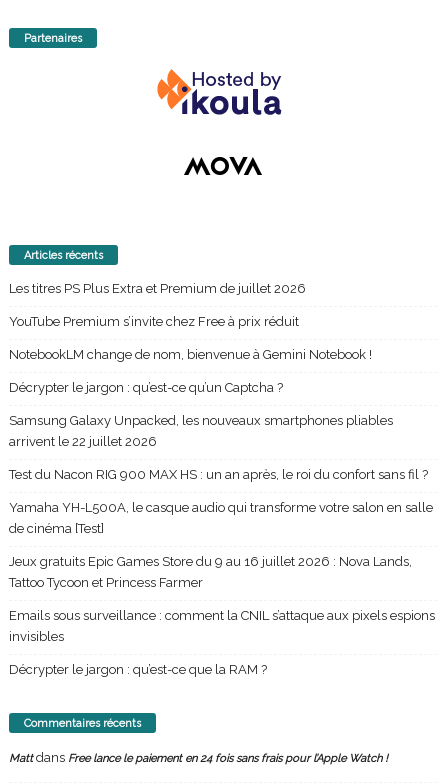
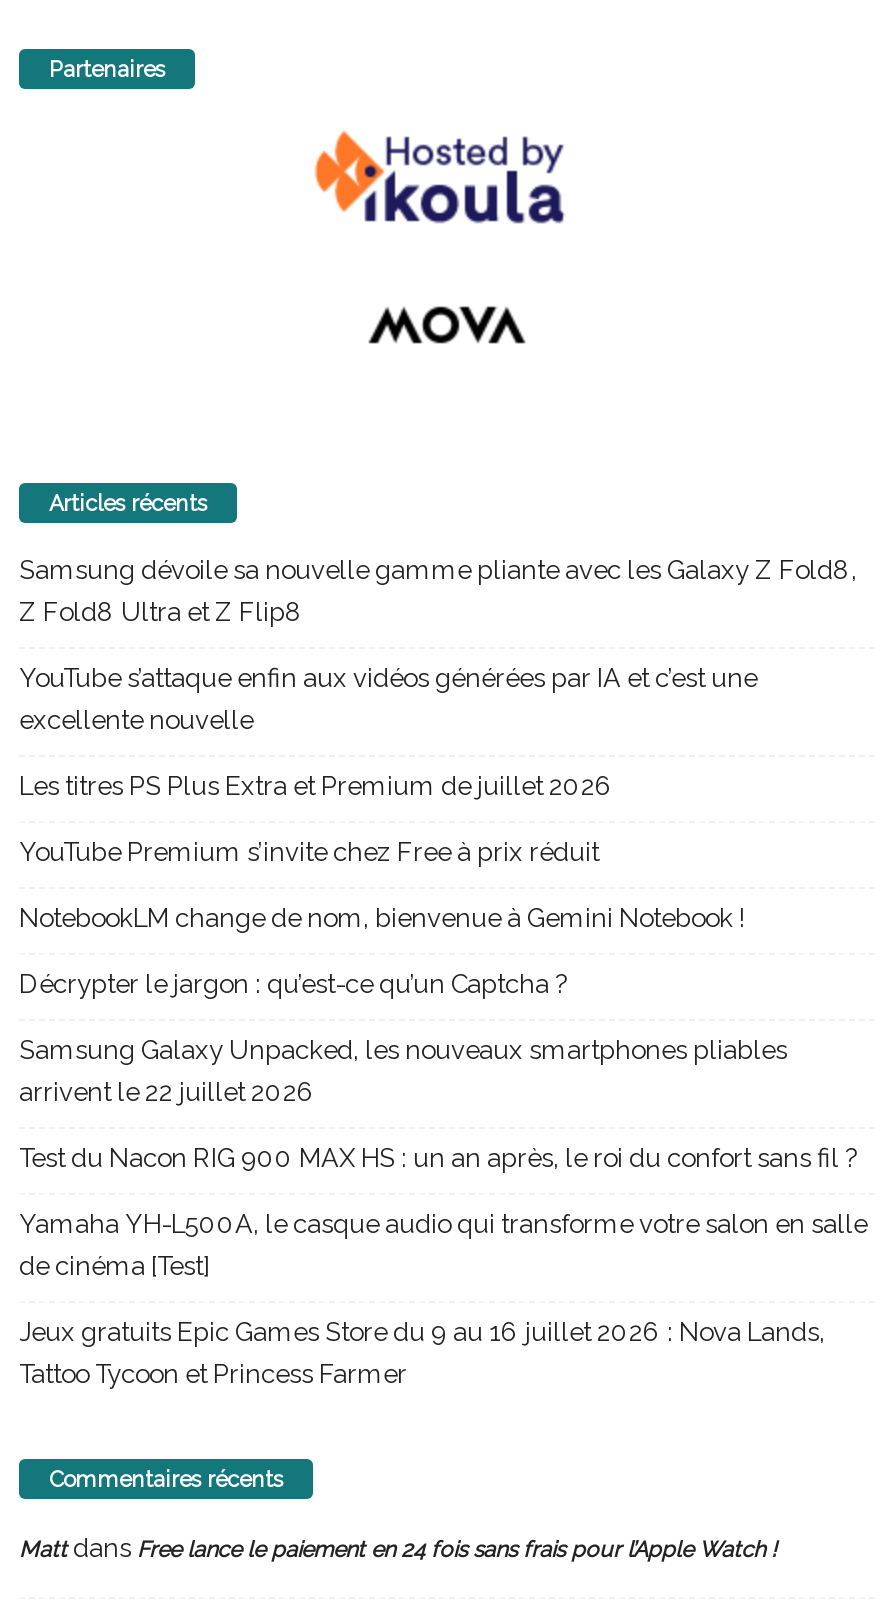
none -> [19,554,857,734] Samsung dévoile sa nouvelle gamme pliante avec les Galaxy Z Fold8, | Z Fold8 Ultra et Z Flip8 | YouTube s’attaque enfin aux vidéos générées par IA et c’est une | excellente nouvelle
moved [9,281,433,590] -> [19,770,867,1388]: Les titres PS Plus Extra et Premium de juillet 2026 | YouTube Premium s’invite chez Free à prix réduit | NotebookLM change de nom, bienvenue à Gemini Notebook ! | ... | Jeux gratuits Epic Games Store du 9 au 16 juillet 2026 : Nova Lands, | Tattoo Tycoon et Princess Farmer
[9,608,435,677] Emails sous surveillance : comment la CNIL s’attaque aux pixels espions | invisibles | Décrypter le jargon : qu’est-ce que la RAM ? -> none

